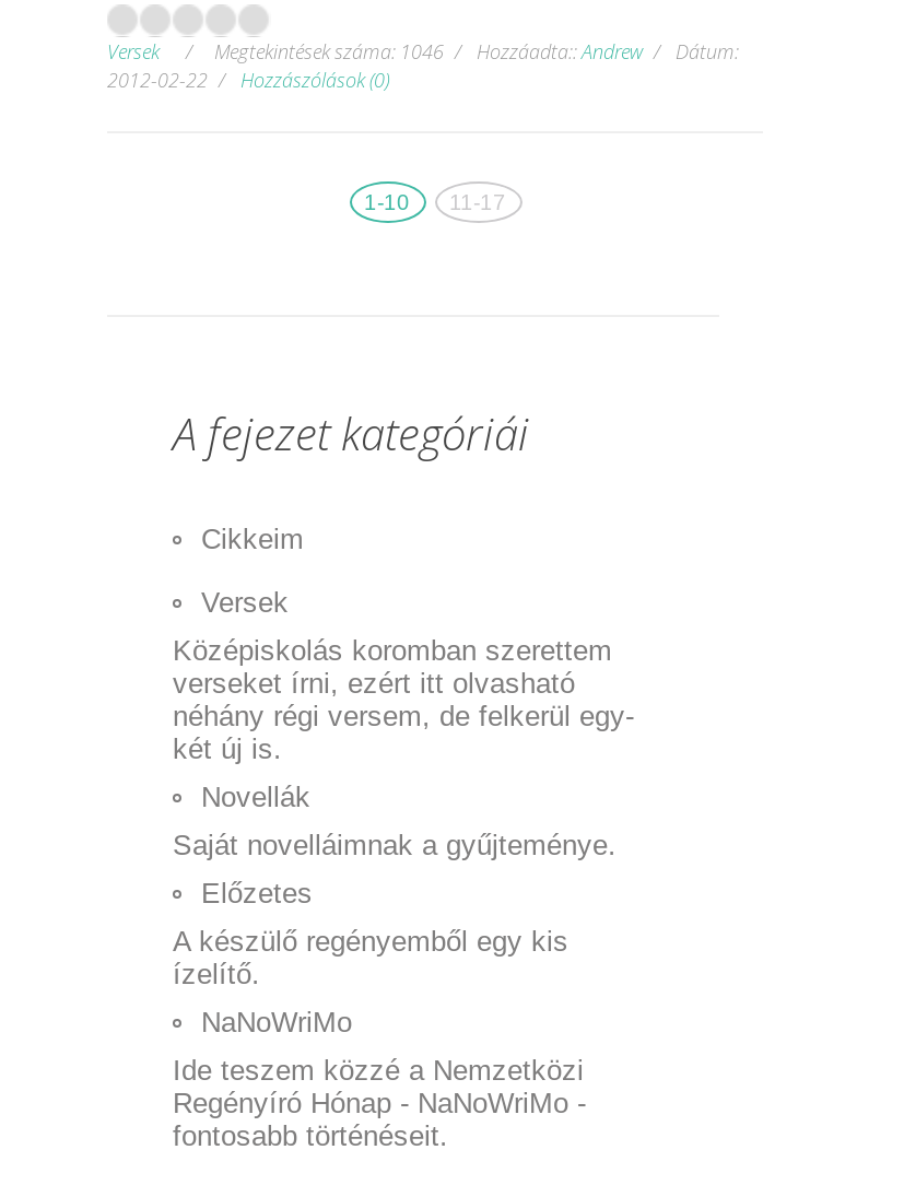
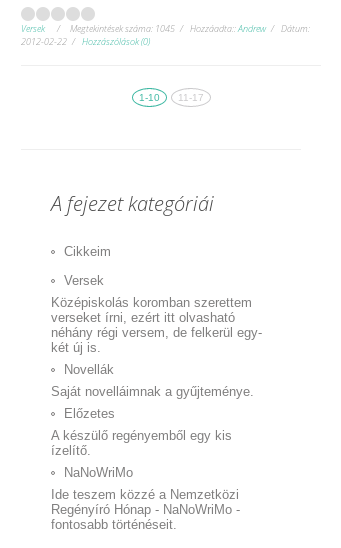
[214,37,444,66] Megtekintések száma: 1046 -> [70,22,175,35] Megtekintések száma: 1045

